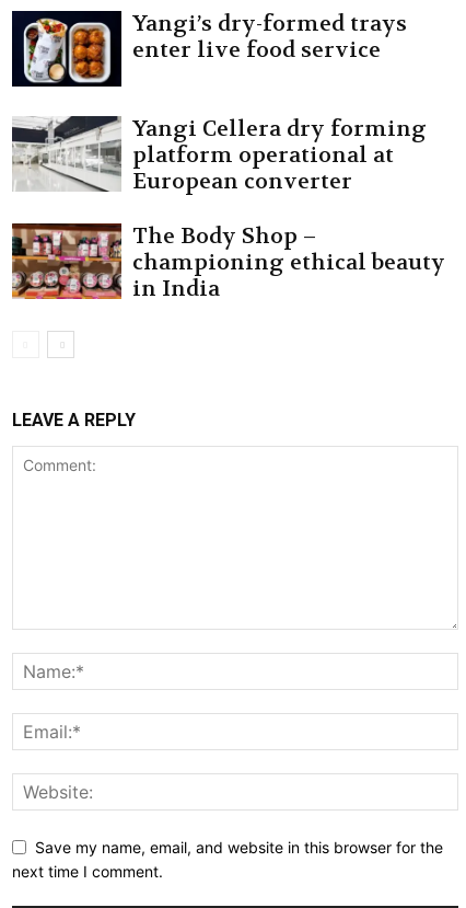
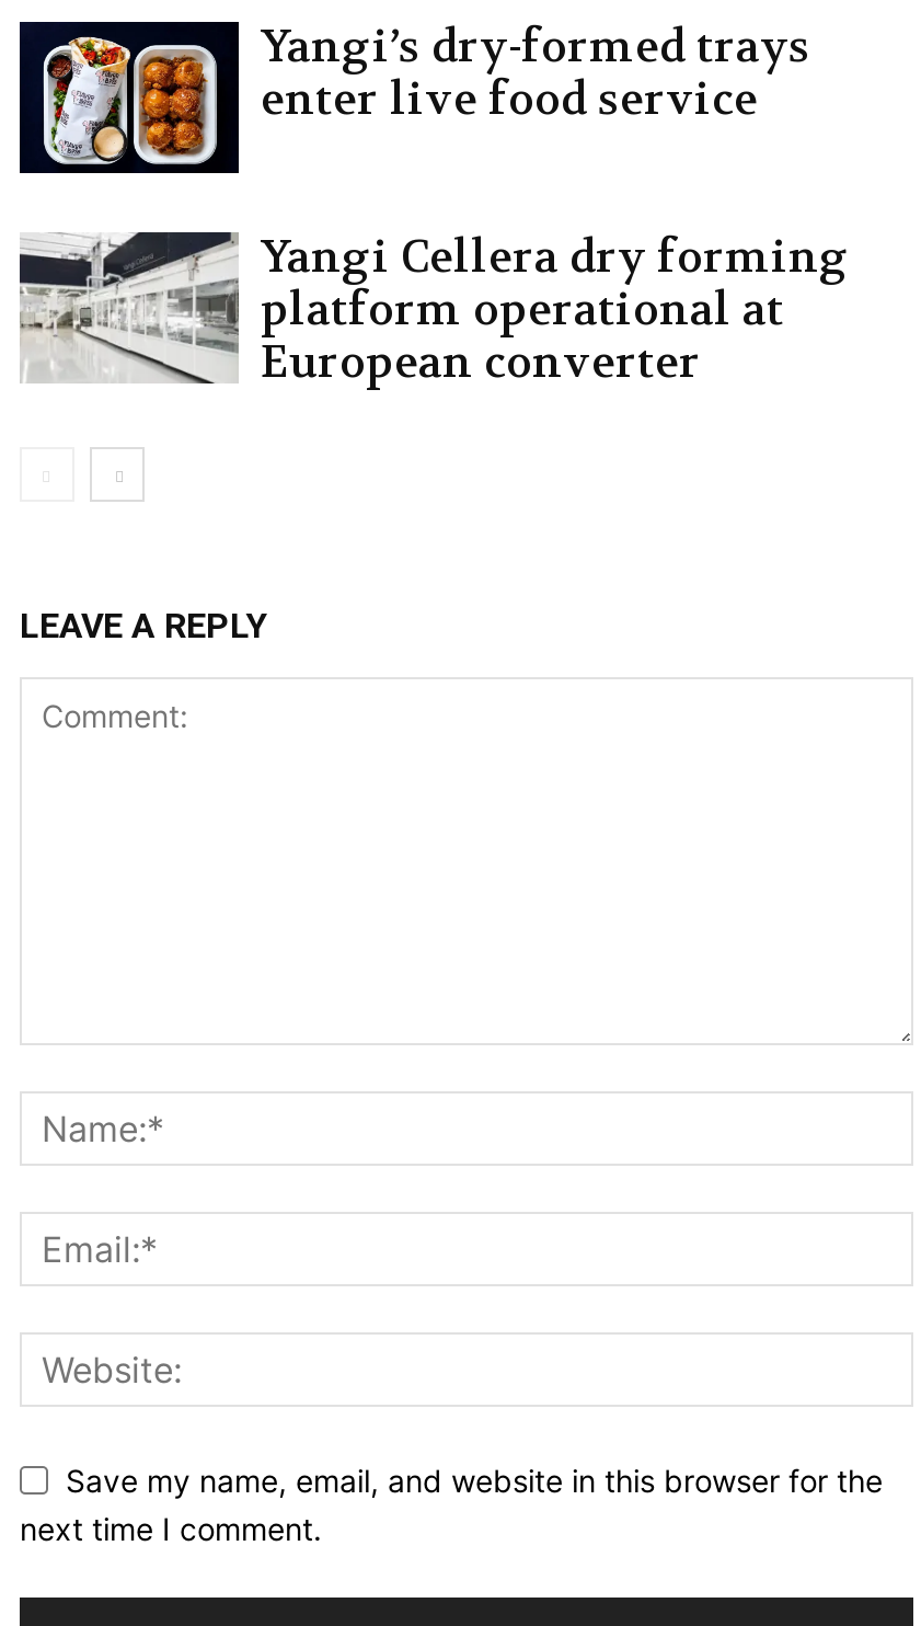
[11,222,445,302] [image] | The Body Shop – | championing ethical beauty | in India -> none

